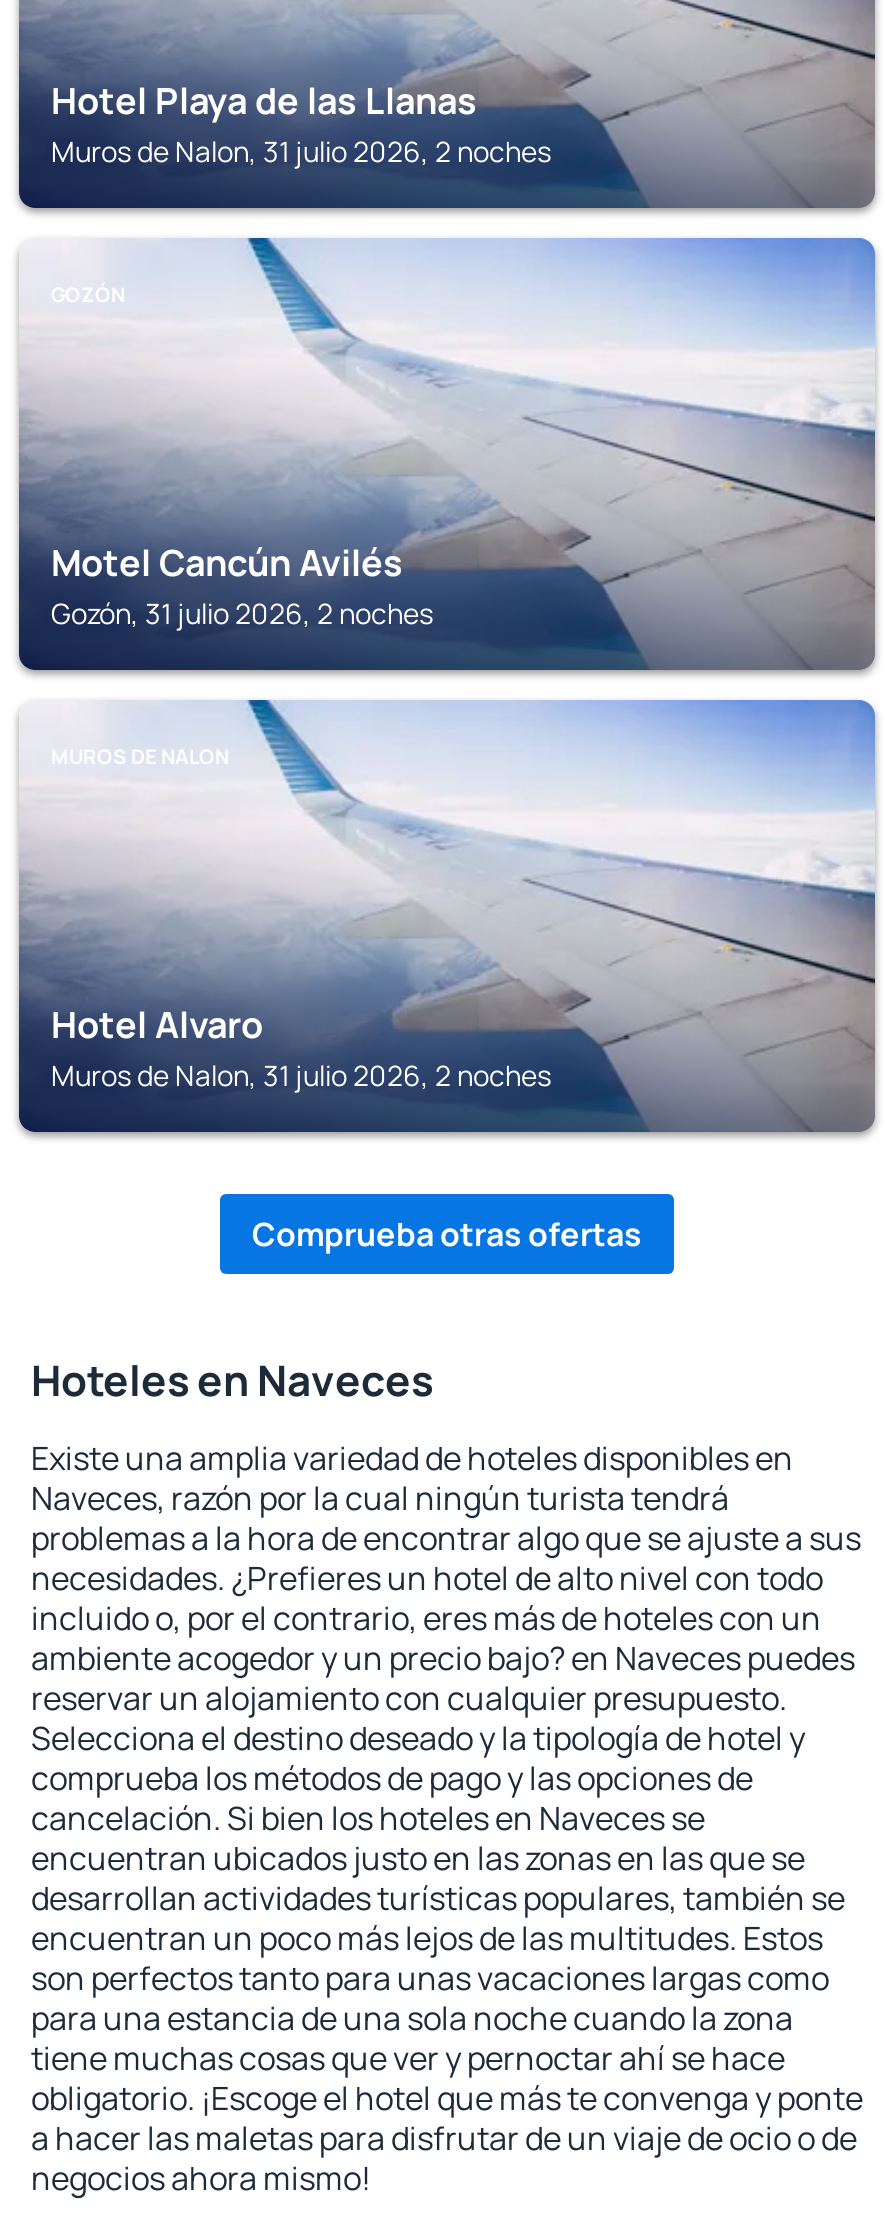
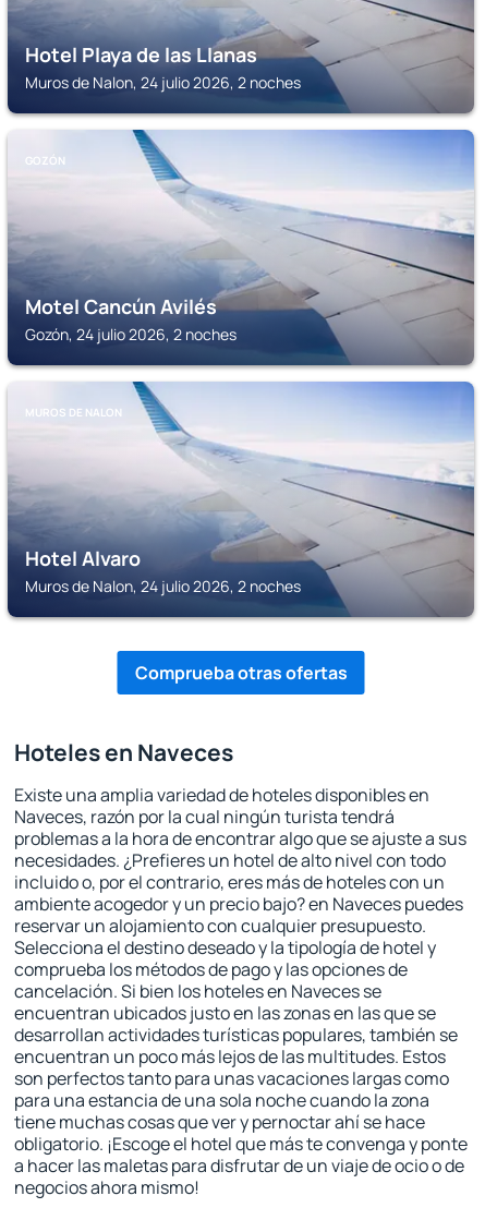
[51,132,551,170] Muros de Nalon, 31 julio 2026, 2 noches -> [25,72,301,93] Muros de Nalon, 24 julio 2026, 2 noches
[51,594,433,632] Gozón, 31 julio 2026, 2 noches -> [25,324,237,345] Gozón, 24 julio 2026, 2 noches
[51,1056,551,1094] Muros de Nalon, 31 julio 2026, 2 noches -> [25,576,301,596] Muros de Nalon, 24 julio 2026, 2 noches

